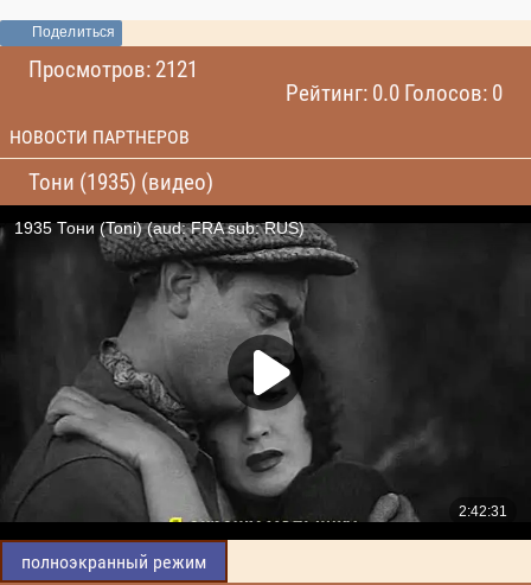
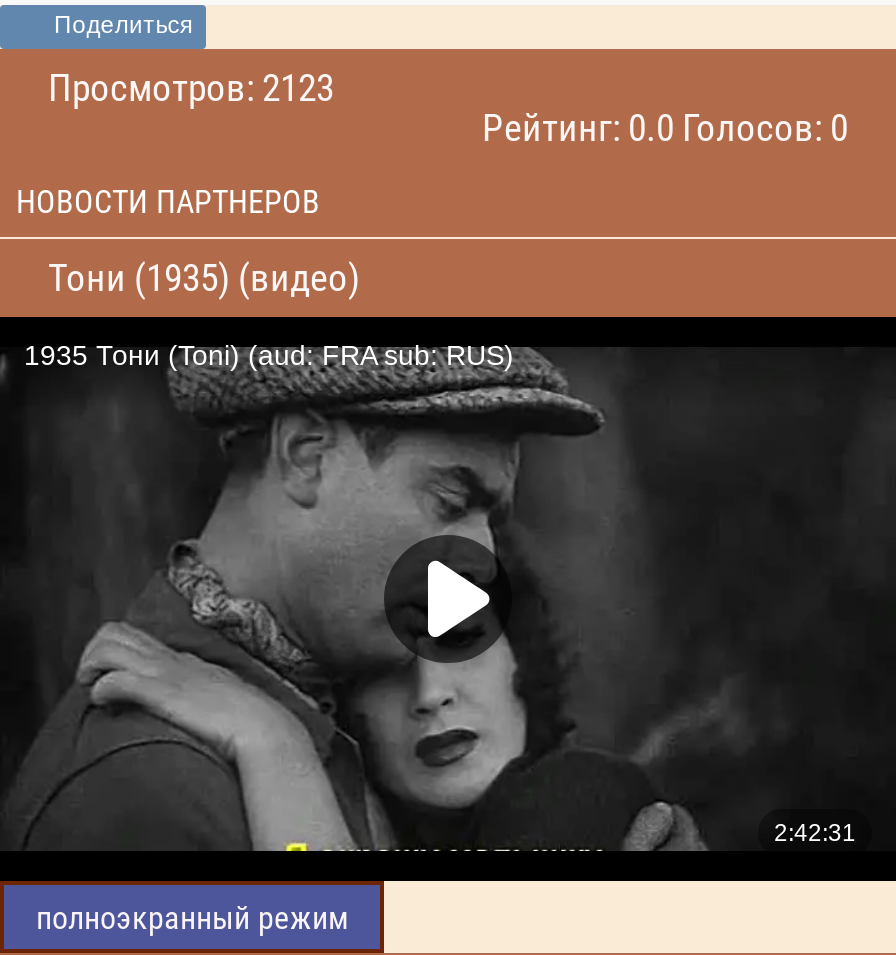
[28,56,198,83] Просмотров: 2121 -> [48,65,334,111] Просмотров: 2123

